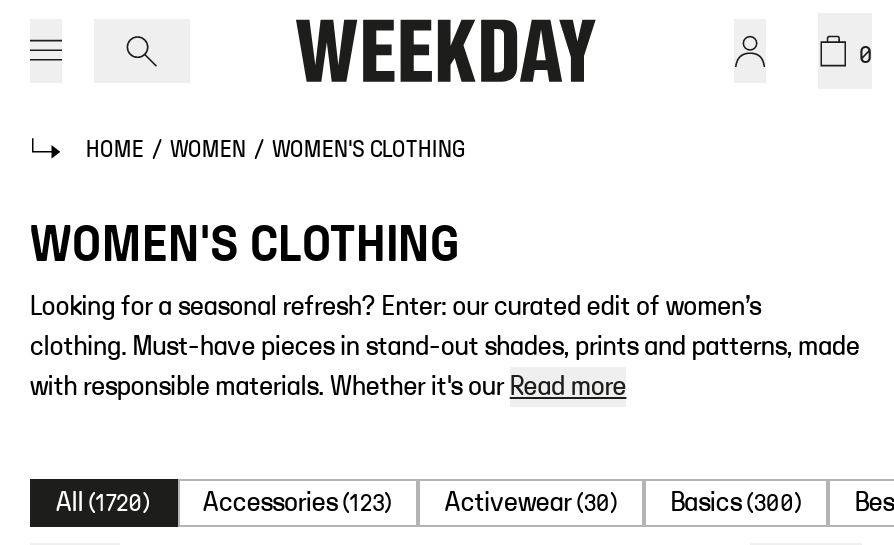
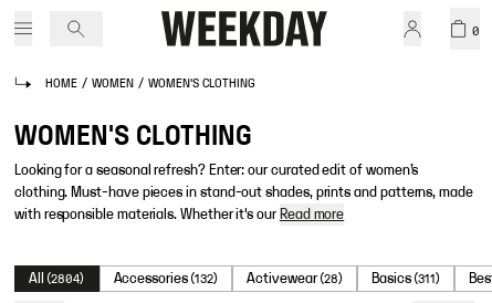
[56,489,151,517] All (1720) -> [29,271,85,286] All (2804)
[203,489,393,517] Accessories (123) -> [113,271,218,286] Accessories (132)
[445,489,618,517] Activewear (30) -> [247,271,343,286] Activewear (28)
[670,489,803,517] Basics (300) -> [372,271,440,286] Basics (311)

